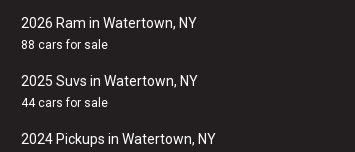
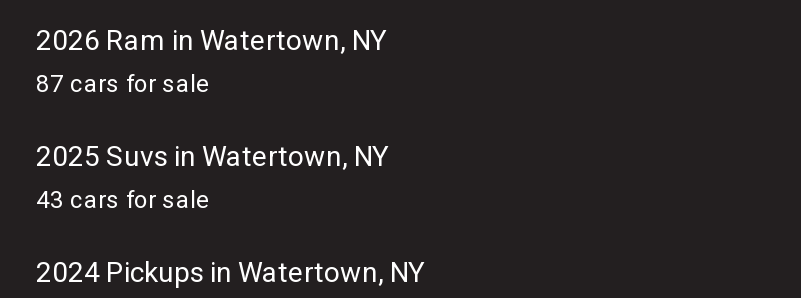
[21,38,108,52] 88 cars for sale -> [36,70,210,98] 87 cars for sale
[21,96,108,110] 44 cars for sale -> [36,186,210,214] 43 cars for sale

